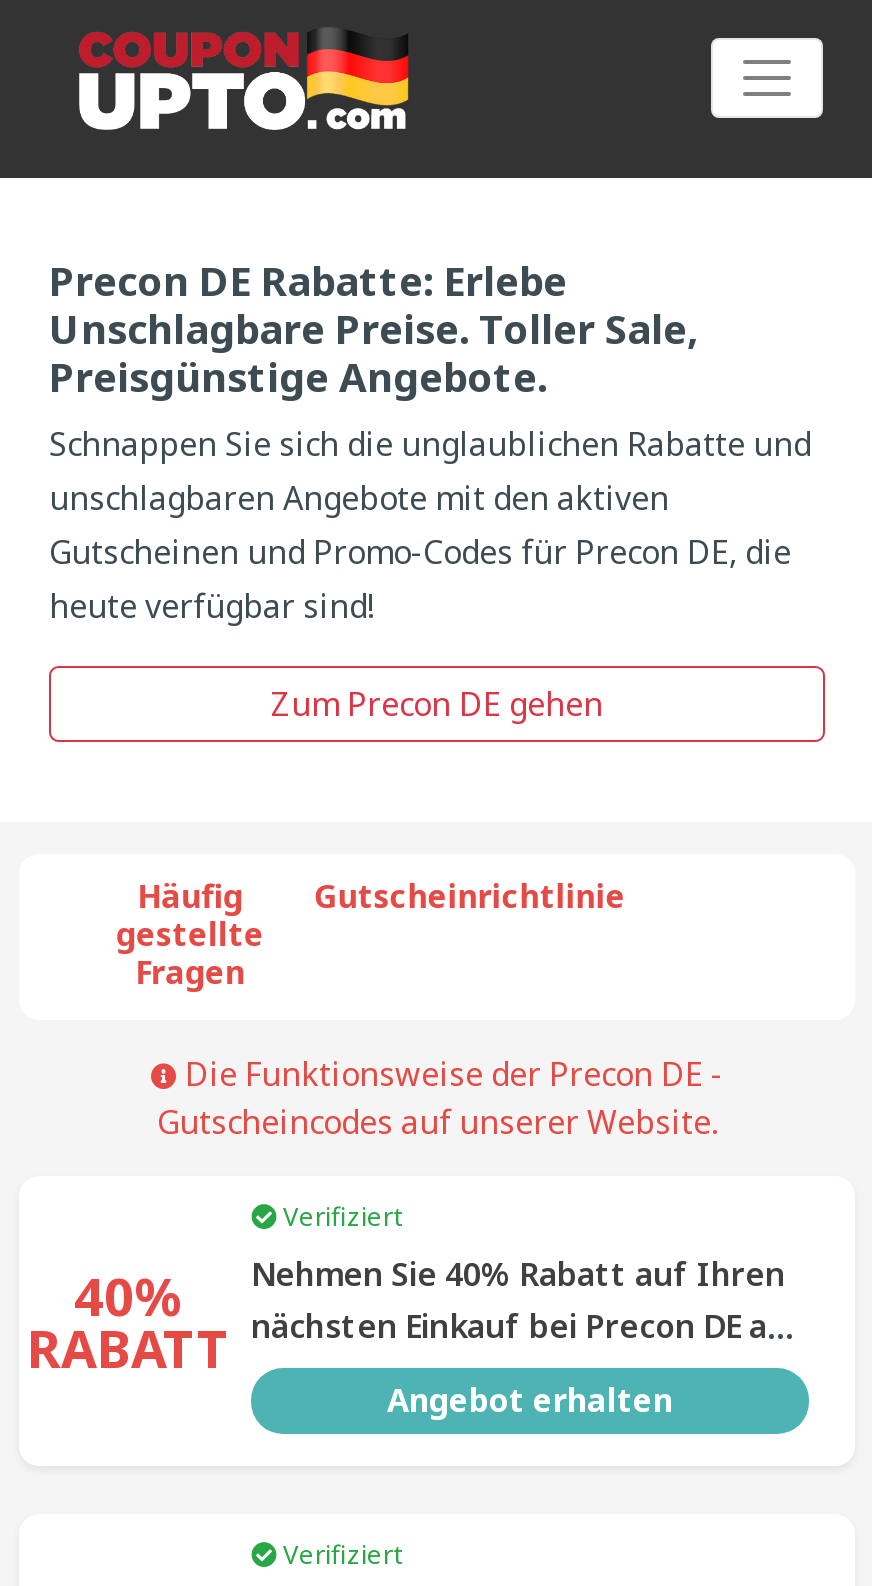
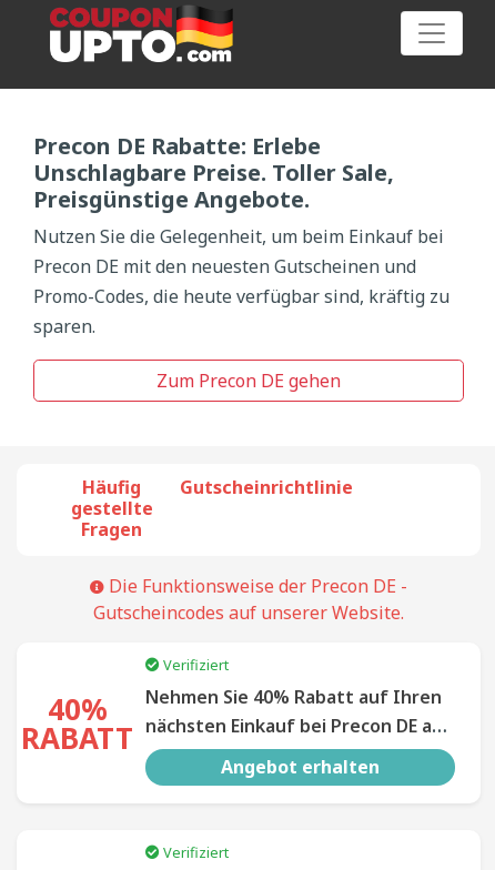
[49,423,811,629] Schnappen Sie sich die unglaublichen Rabatte und | unschlagbaren Angebote mit den aktiven | Gutscheinen und Promo-Codes für Precon DE, die | heute verfügbar sind! -> [33,225,449,339] Nutzen Sie die Gelegenheit, um beim Einkauf bei | Precon DE mit den neuesten Gutscheinen und | Promo-Codes, die heute verfügbar sind, kräftig zu | sparen.

